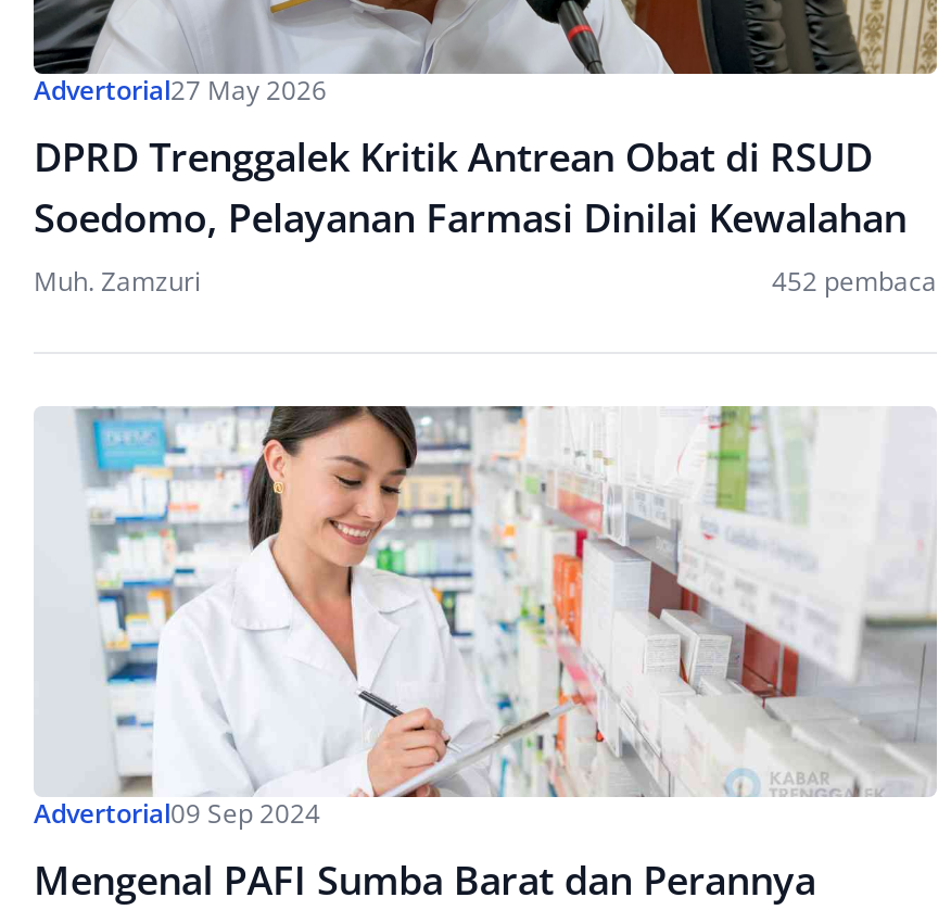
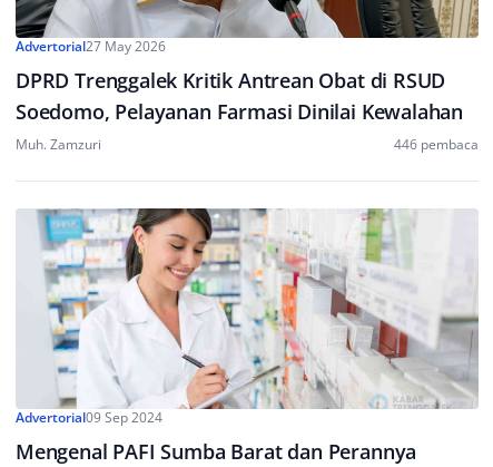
[772,263,937,300] 452 pembaca -> [394,135,479,154] 446 pembaca

